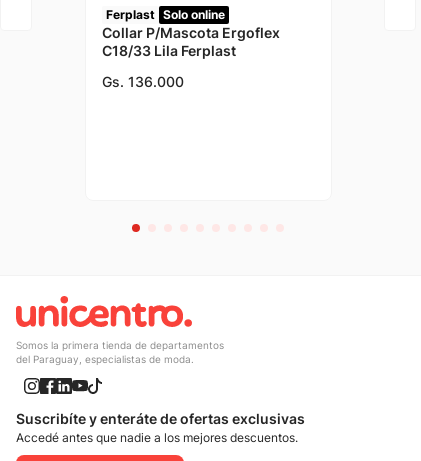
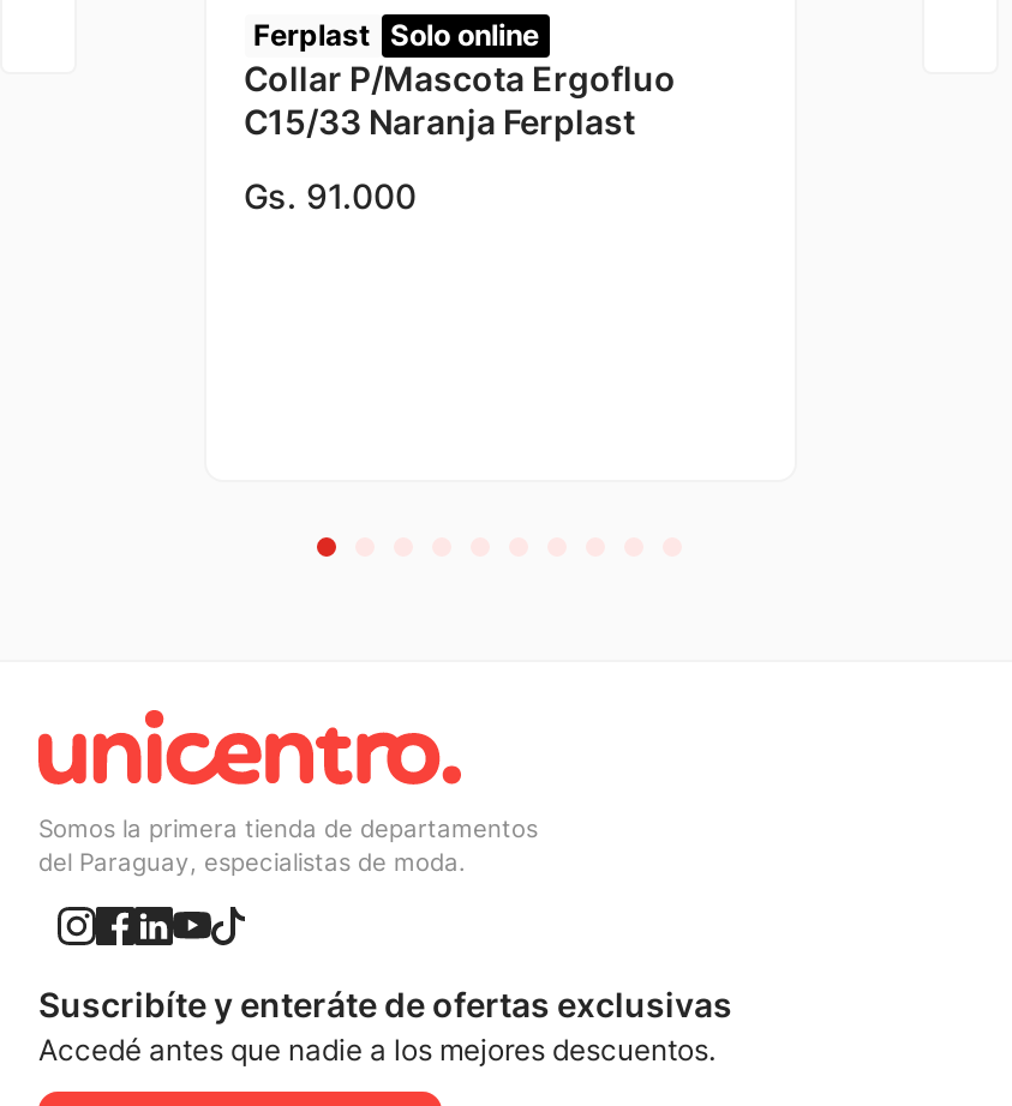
[101,24,279,41] Collar P/Mascota Ergoflex -> [244,58,676,98] Collar P/Mascota Ergofluo
[101,42,235,59] C18/33 Lila Ferplast -> [244,101,635,142] C15/33 Naranja Ferplast
[101,73,183,90] Gs. 136.000 -> [244,175,417,216] Gs. 91.000

